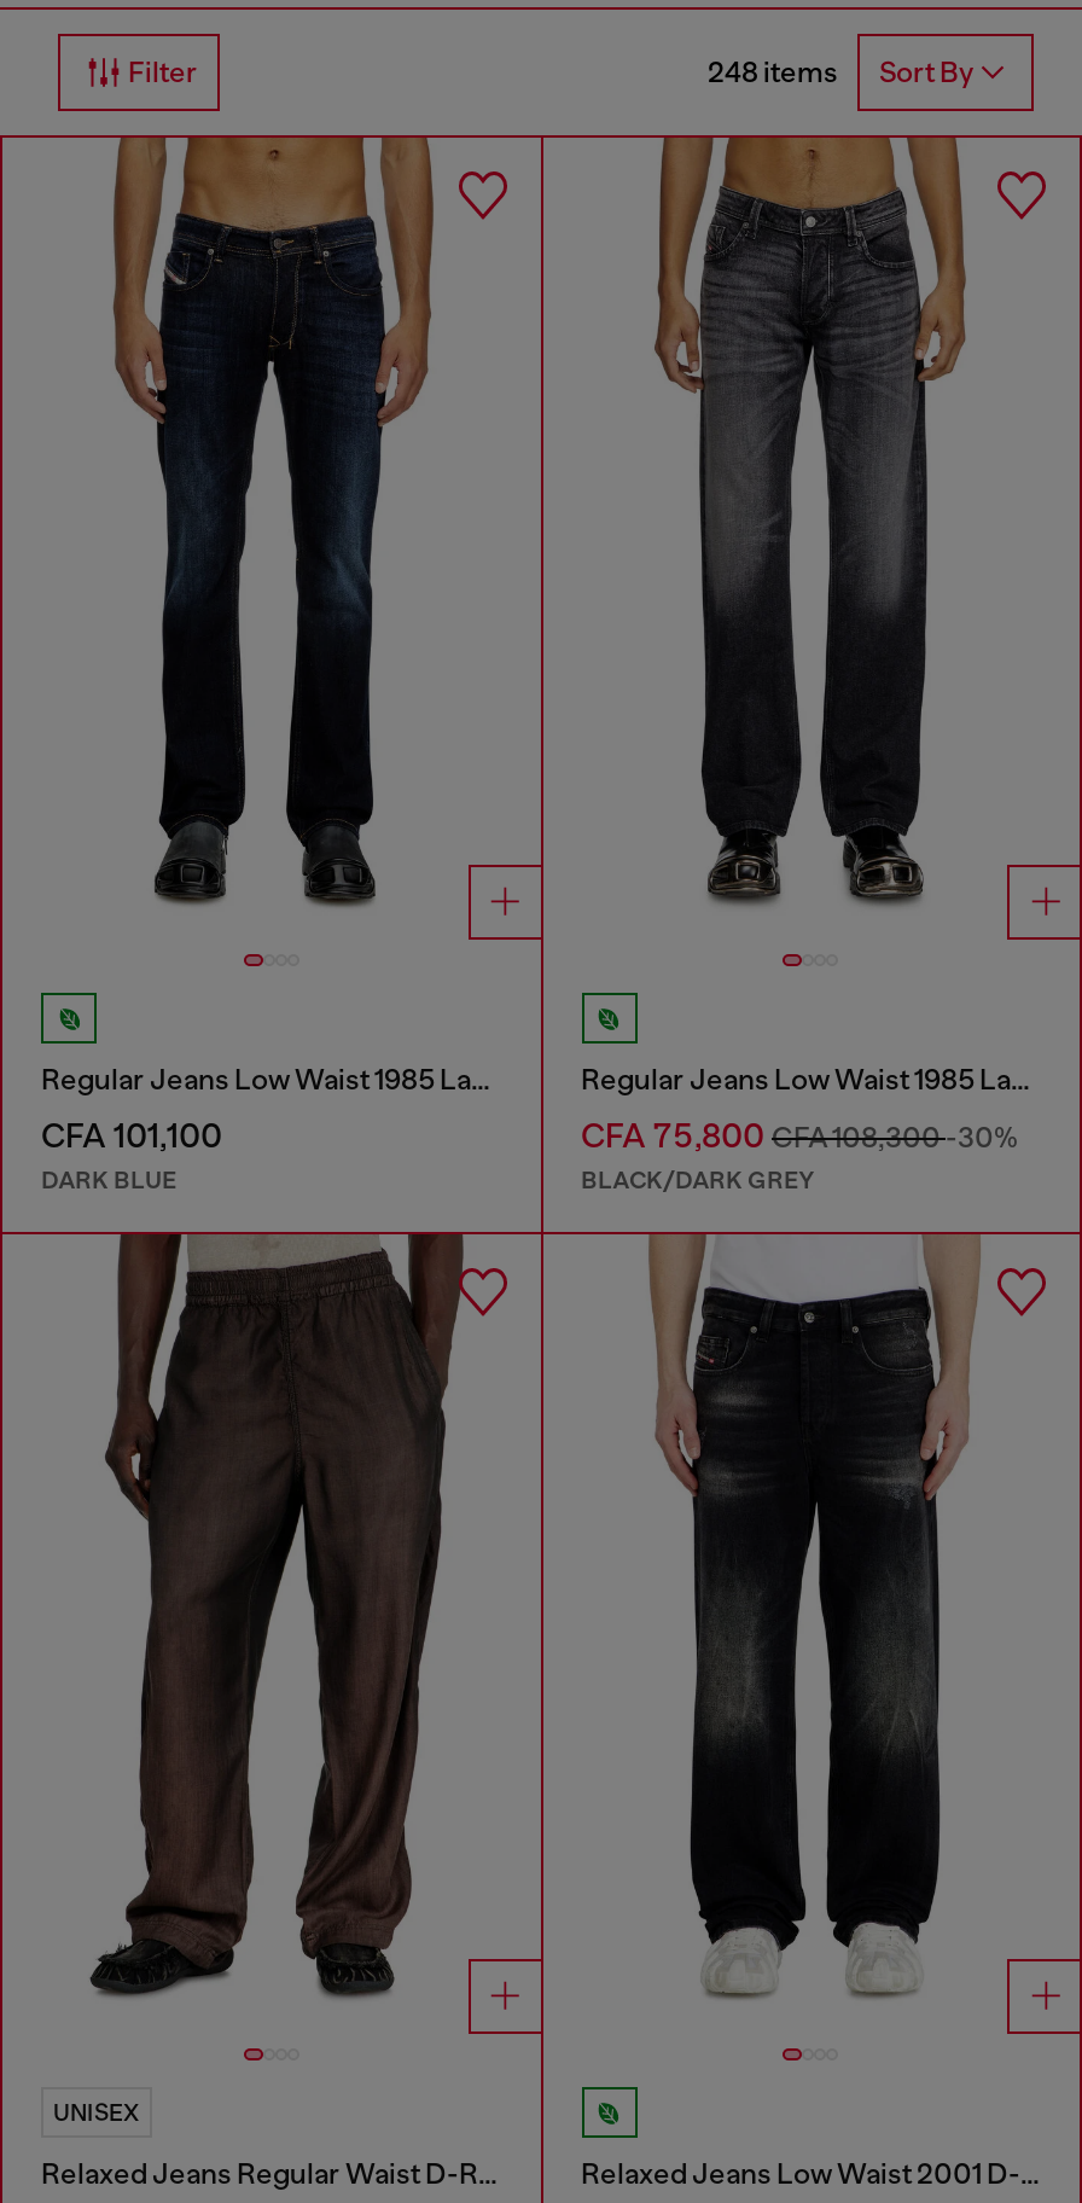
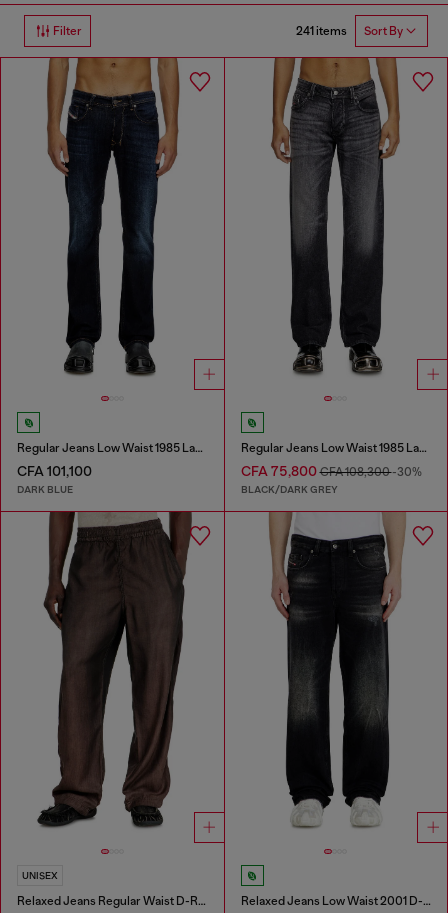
[708,55,973,90] 248 items Sort By -> [296,24,403,38] 241 items Sort By

